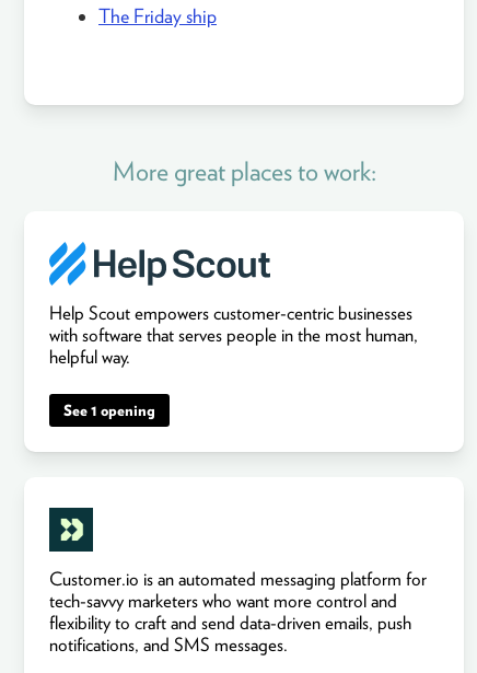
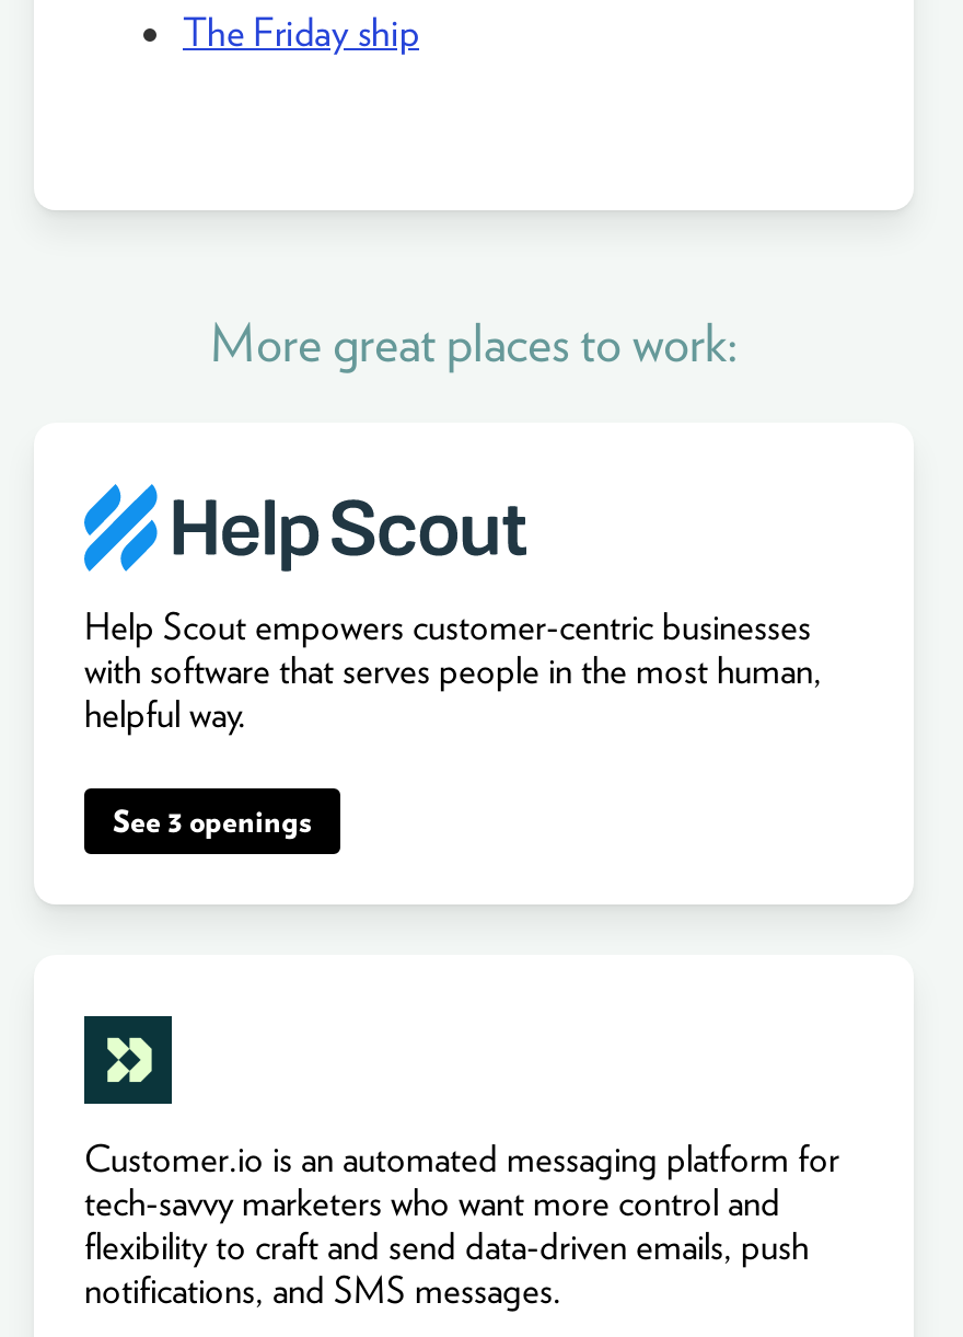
[63,402,155,419] See 1 opening -> [113,804,312,839] See 3 openings

